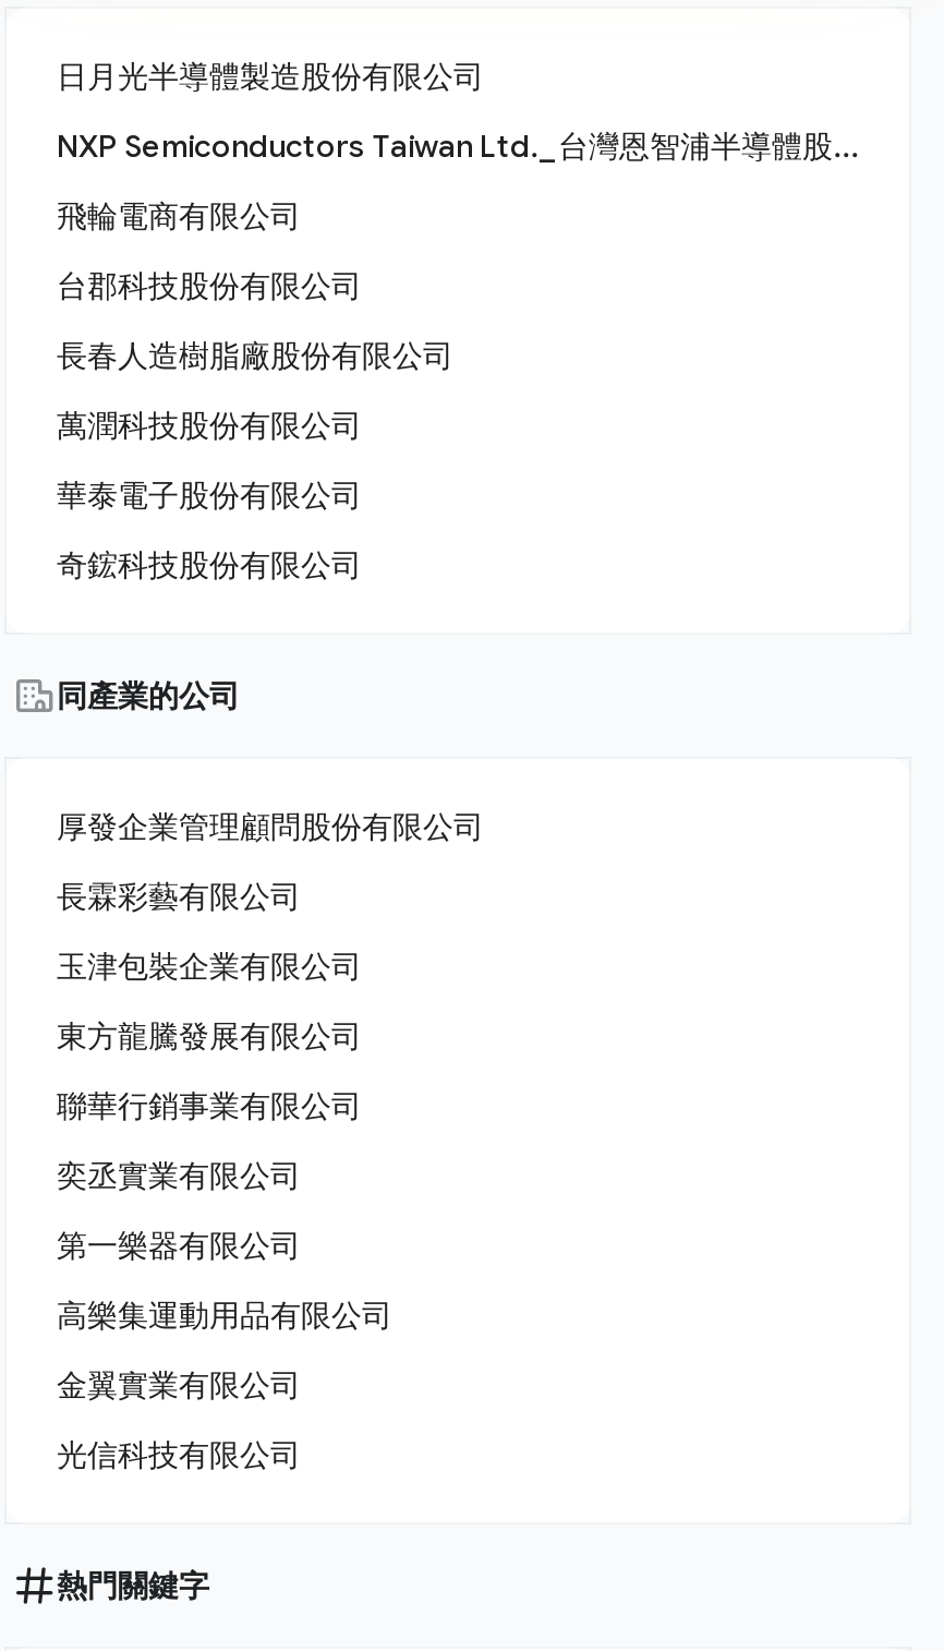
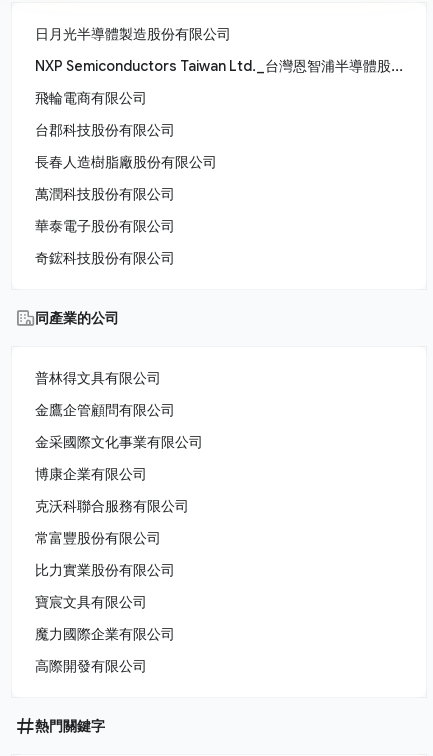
[57,807,484,844] 厚發企業管理顧問股份有限公司 -> [35,369,161,386] 普林得文具有限公司
[57,877,301,914] 長霖彩藝有限公司 -> [35,401,175,418] 金鷹企管顧問有限公司
[57,947,362,984] 玉津包裝企業有限公司 -> [35,433,203,450] 金采國際文化事業有限公司
[57,1017,362,1054] 東方龍騰發展有限公司 -> [35,465,147,482] 博康企業有限公司
[57,1086,362,1123] 聯華行銷事業有限公司 -> [35,497,189,514] 克沃科聯合服務有限公司
[57,1156,301,1193] 奕丞實業有限公司 -> [35,529,161,546] 常富豐股份有限公司
[57,1226,301,1263] 第一樂器有限公司 -> [35,561,175,578] 比力實業股份有限公司
[57,1296,392,1333] 高樂集運動用品有限公司 -> [35,593,147,610] 寶宸文具有限公司
[57,1366,301,1403] 金翼實業有限公司 -> [35,625,175,642] 魔力國際企業有限公司
[57,1435,301,1472] 光信科技有限公司 -> [35,657,147,674] 高際開發有限公司

